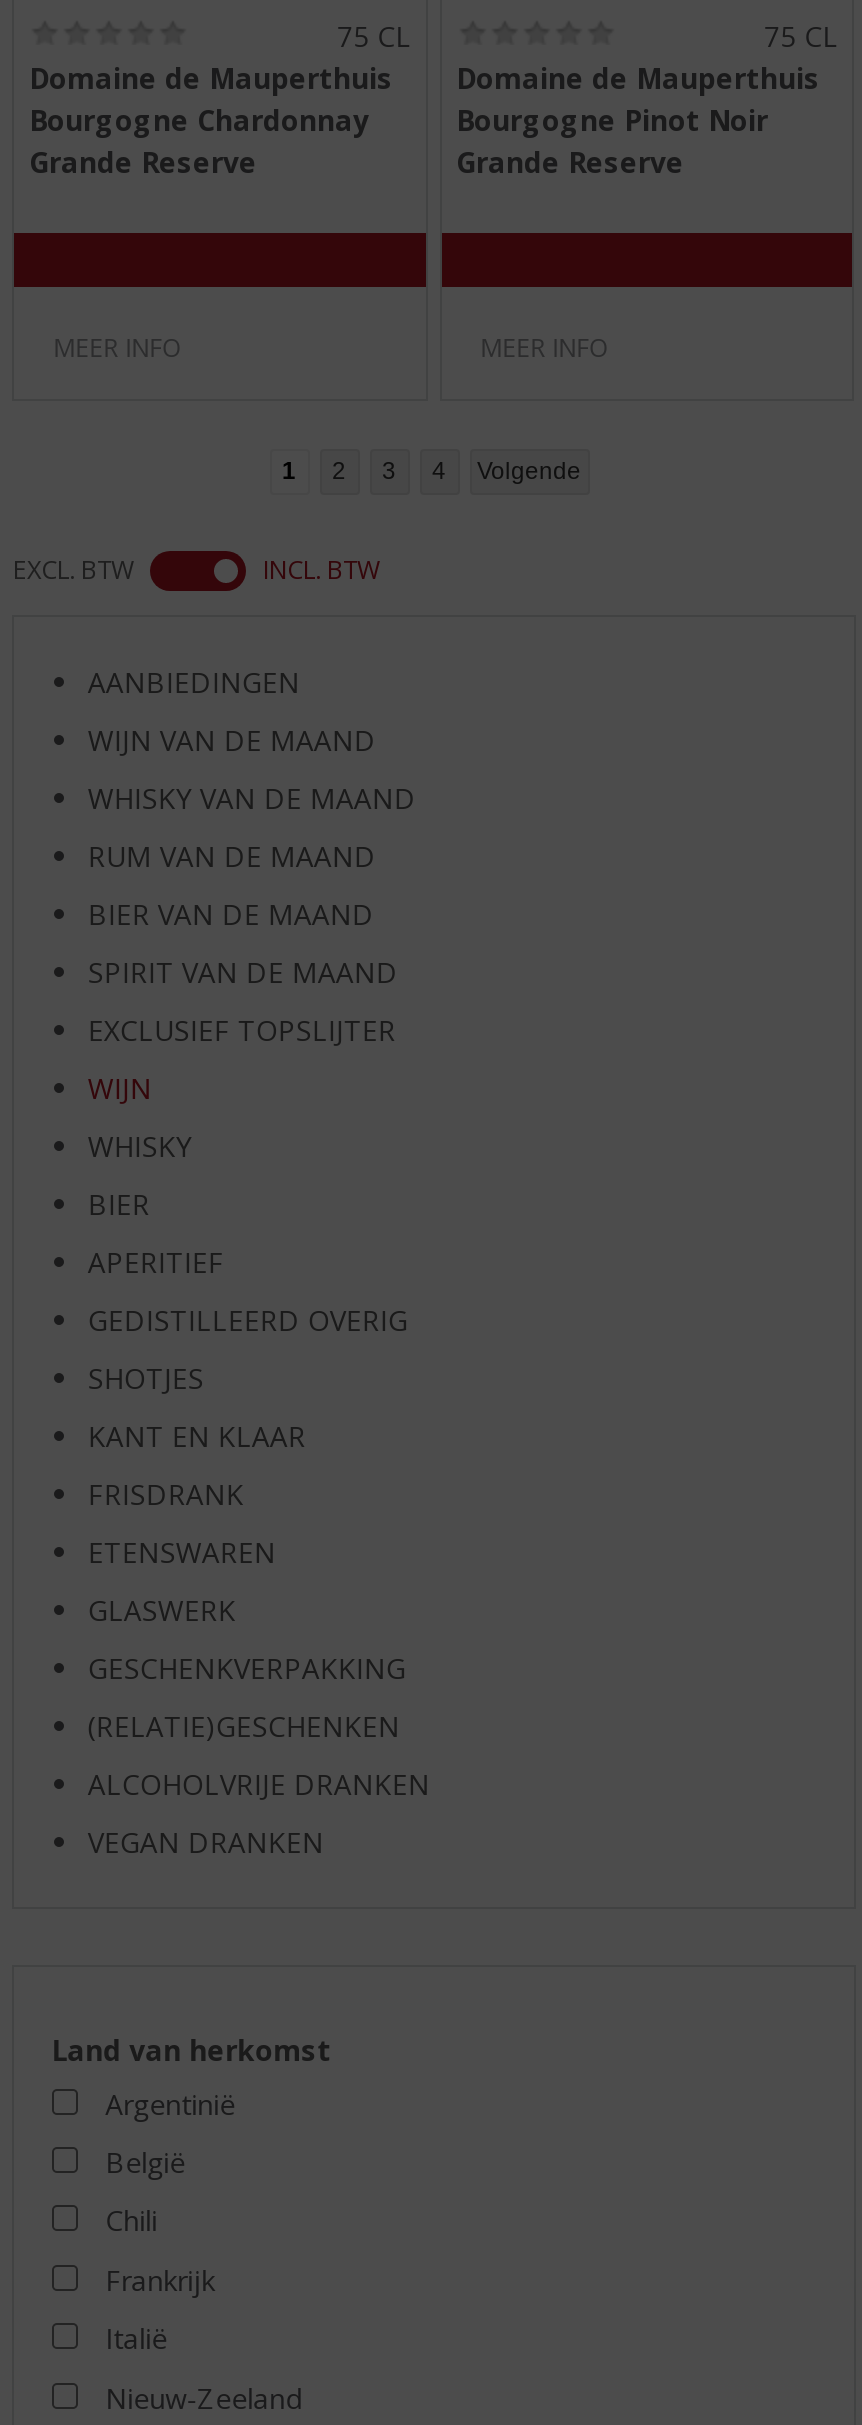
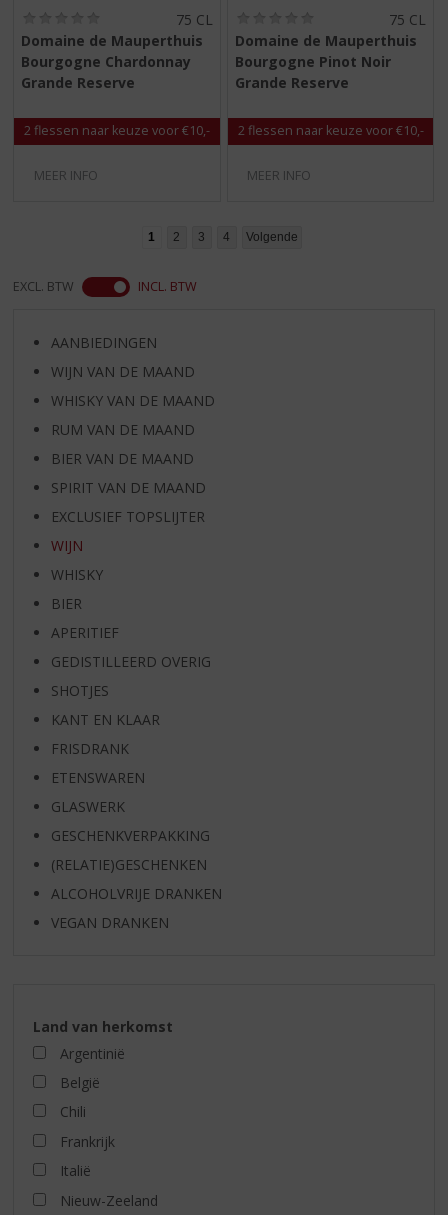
none -> [21,122,213,139] 2 flessen naar keuze voor €10,-
none -> [234,122,426,139] 2 flessen naar keuze voor €10,-

